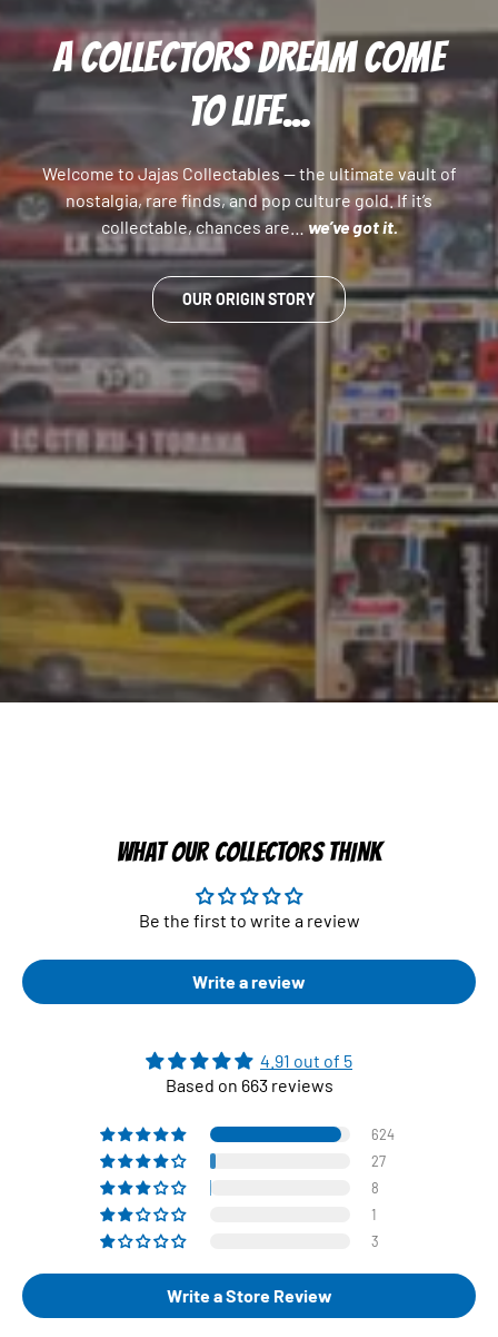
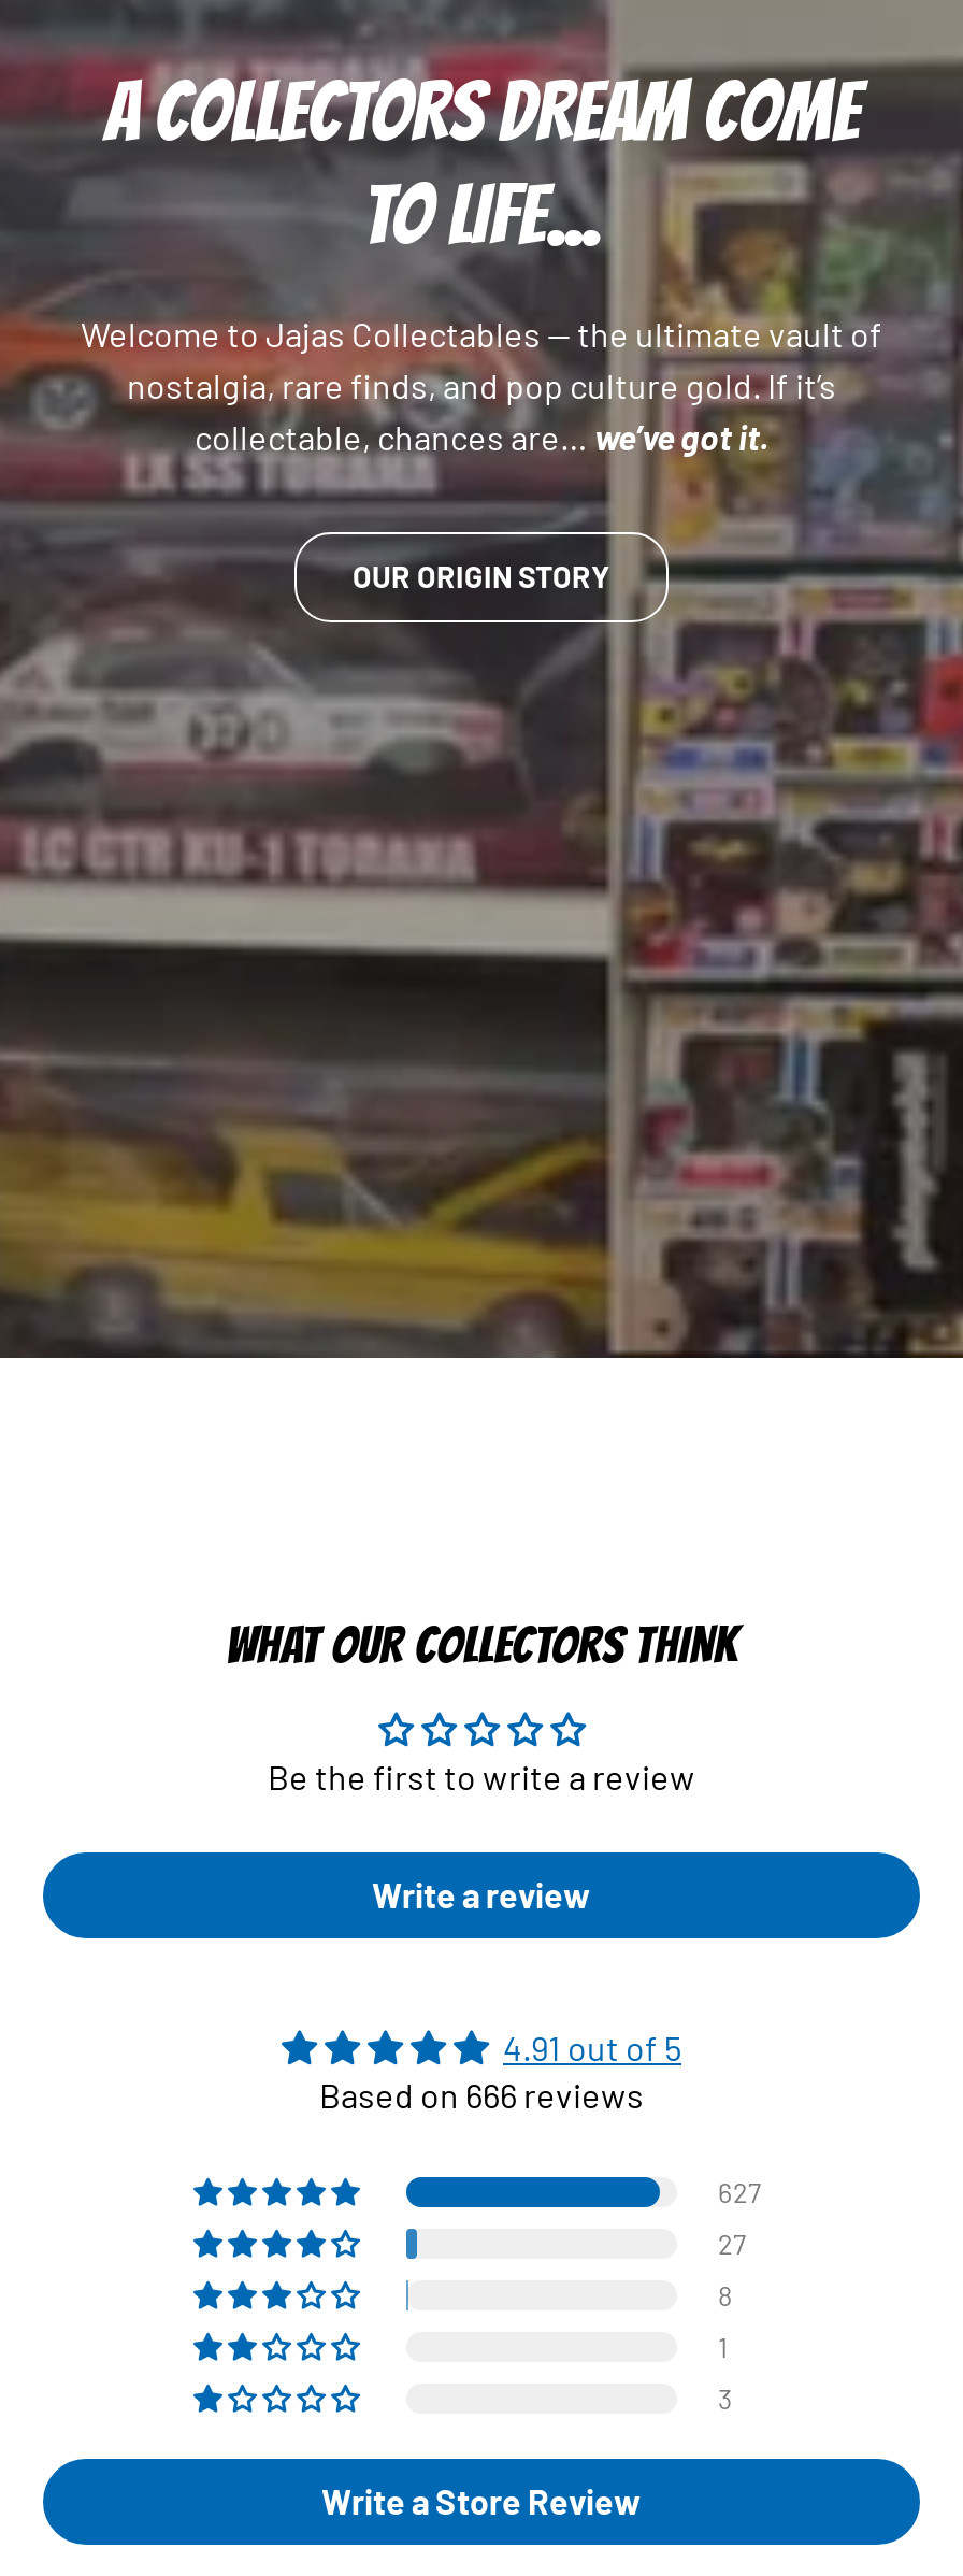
[165,1074,333,1095] Based on 663 reviews -> [319,2074,644,2115] Based on 666 reviews
[371,1126,395,1144] 624 -> [718,2175,761,2209] 627

